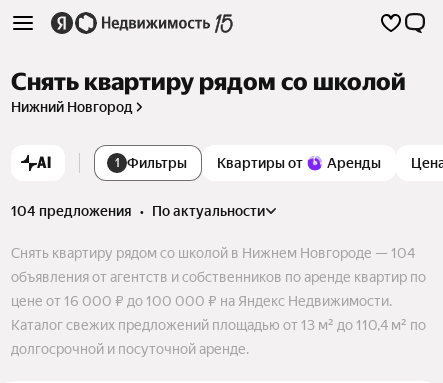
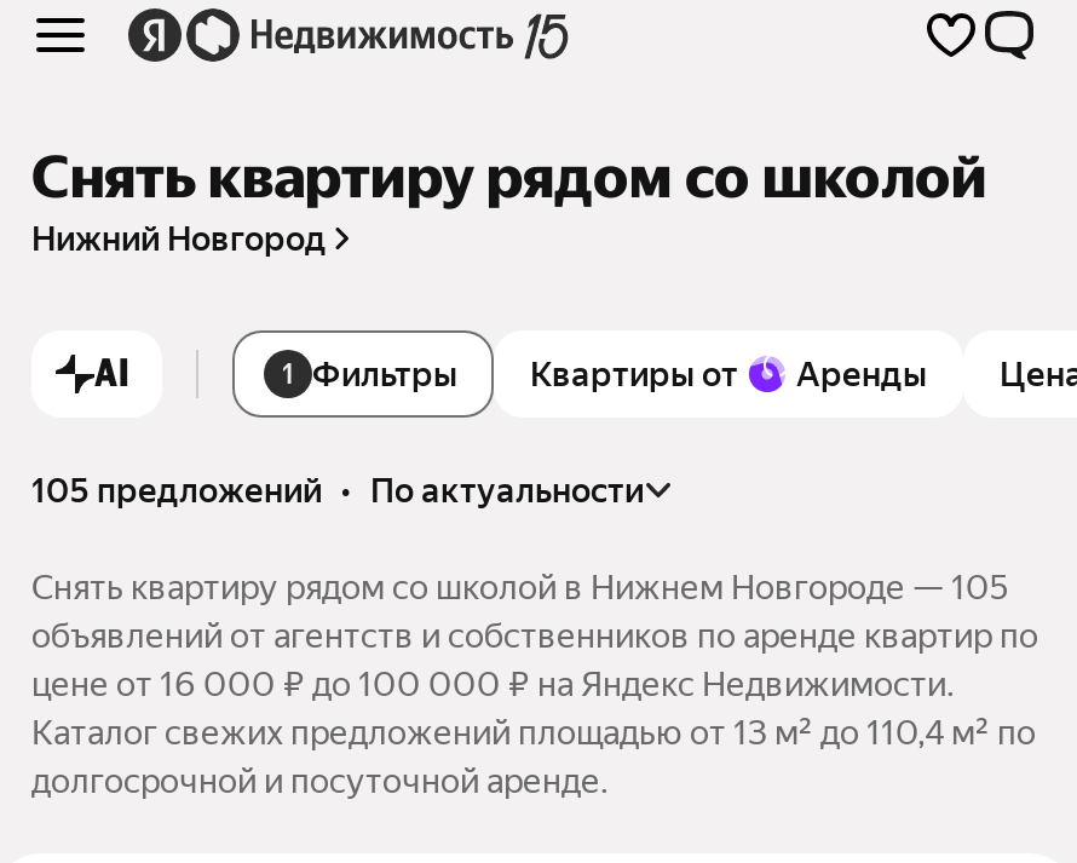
[11,203,265,219] 104 предложения • по актуальности -> [31,470,644,509] 105 предложений • по актуальности
[11,245,415,261] Снять квартиру рядом со школой в Нижнем Новгороде — 104 -> [31,567,1009,606] Снять квартиру рядом со школой в Нижнем Новгороде — 105
[11,269,426,285] объявления от агентств и собственников по аренде квартир по -> [31,616,1038,654] объявлений от агентств и собственников по аренде квартир по

